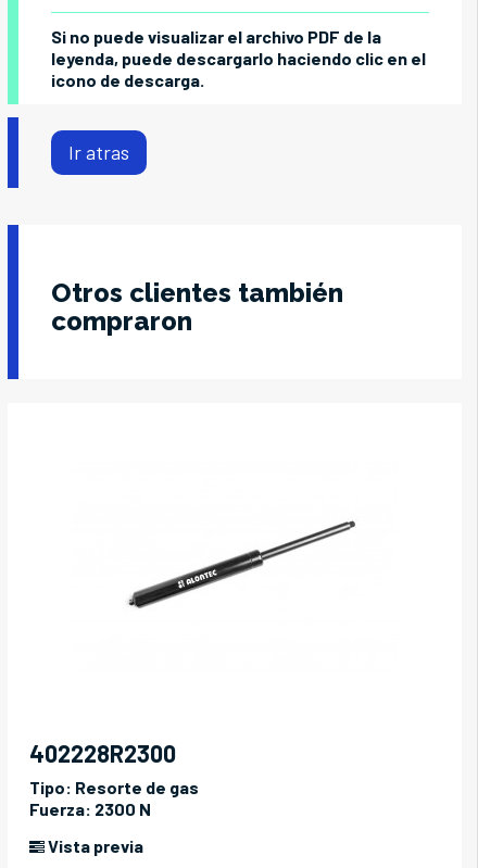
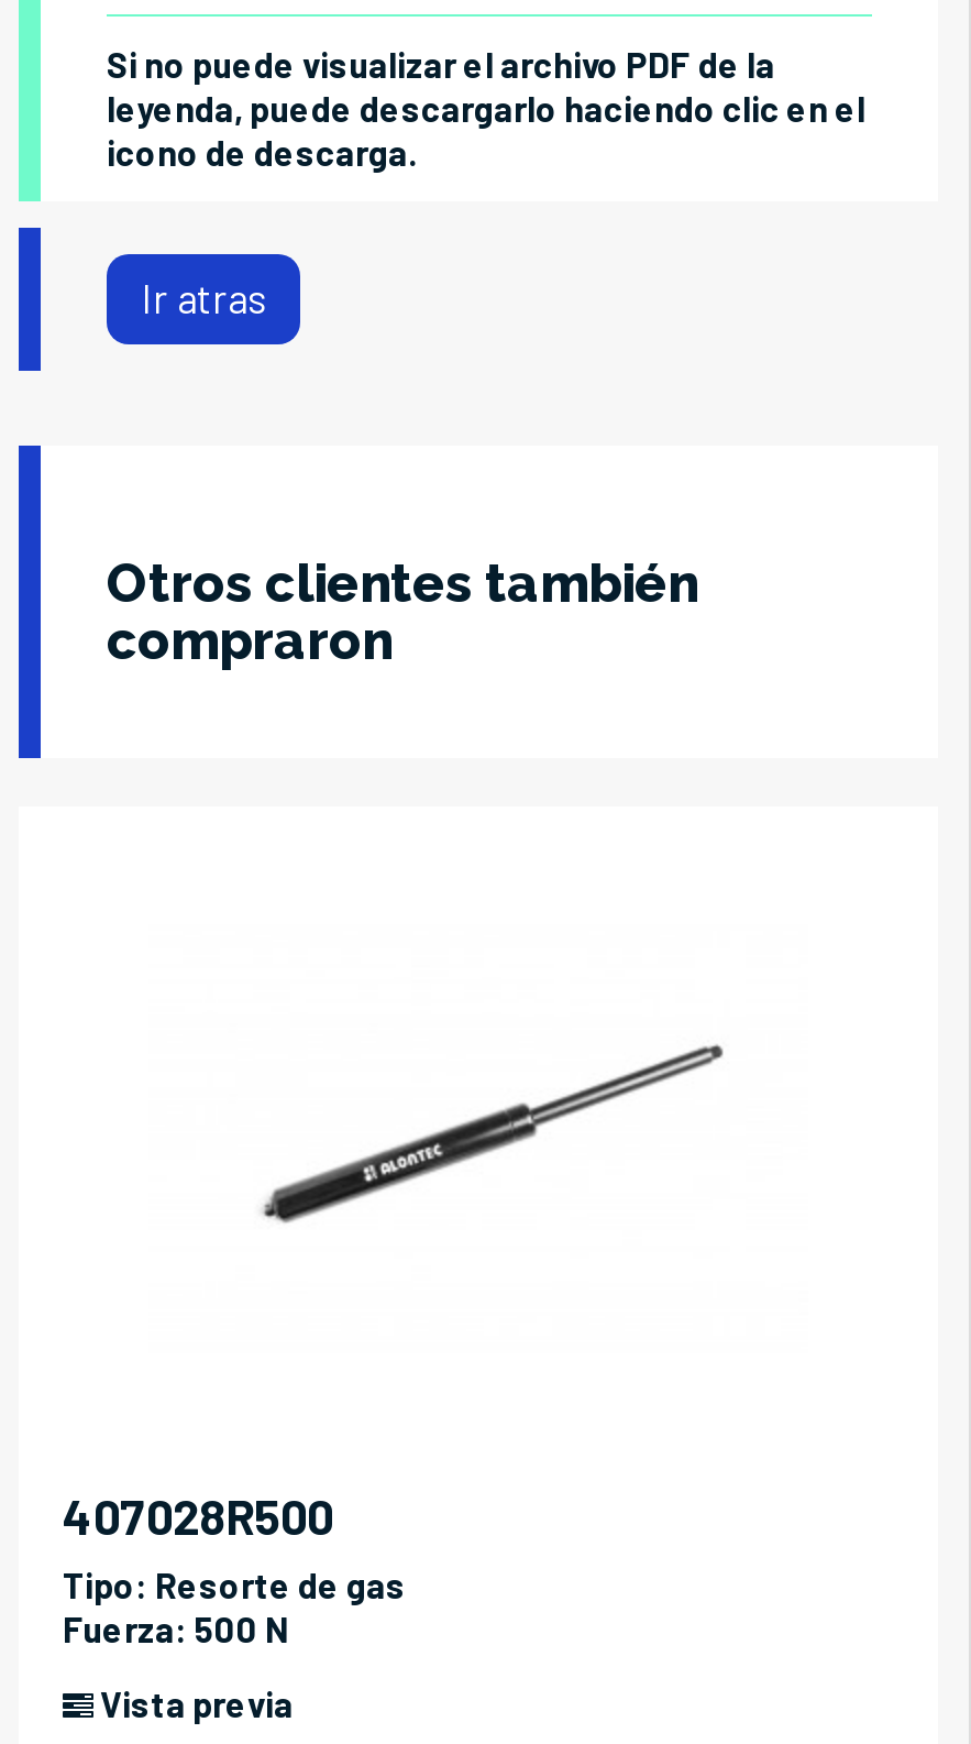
[29,739,176,767] 402228R2300 -> [63,1487,333,1544] 407028R500
[29,799,151,819] Fuerza: 2300 N -> [63,1608,289,1650] Fuerza: 500 N

